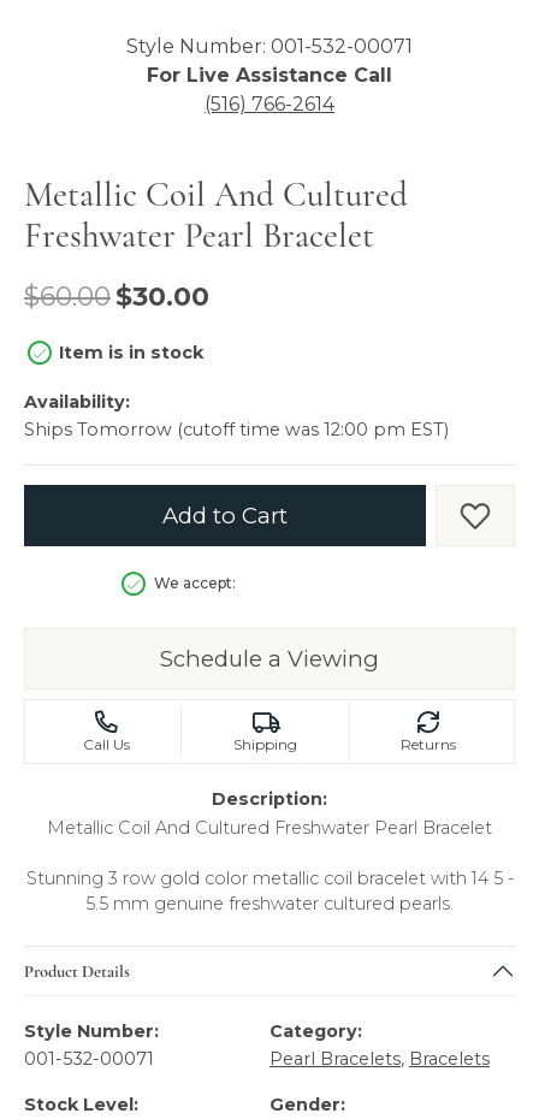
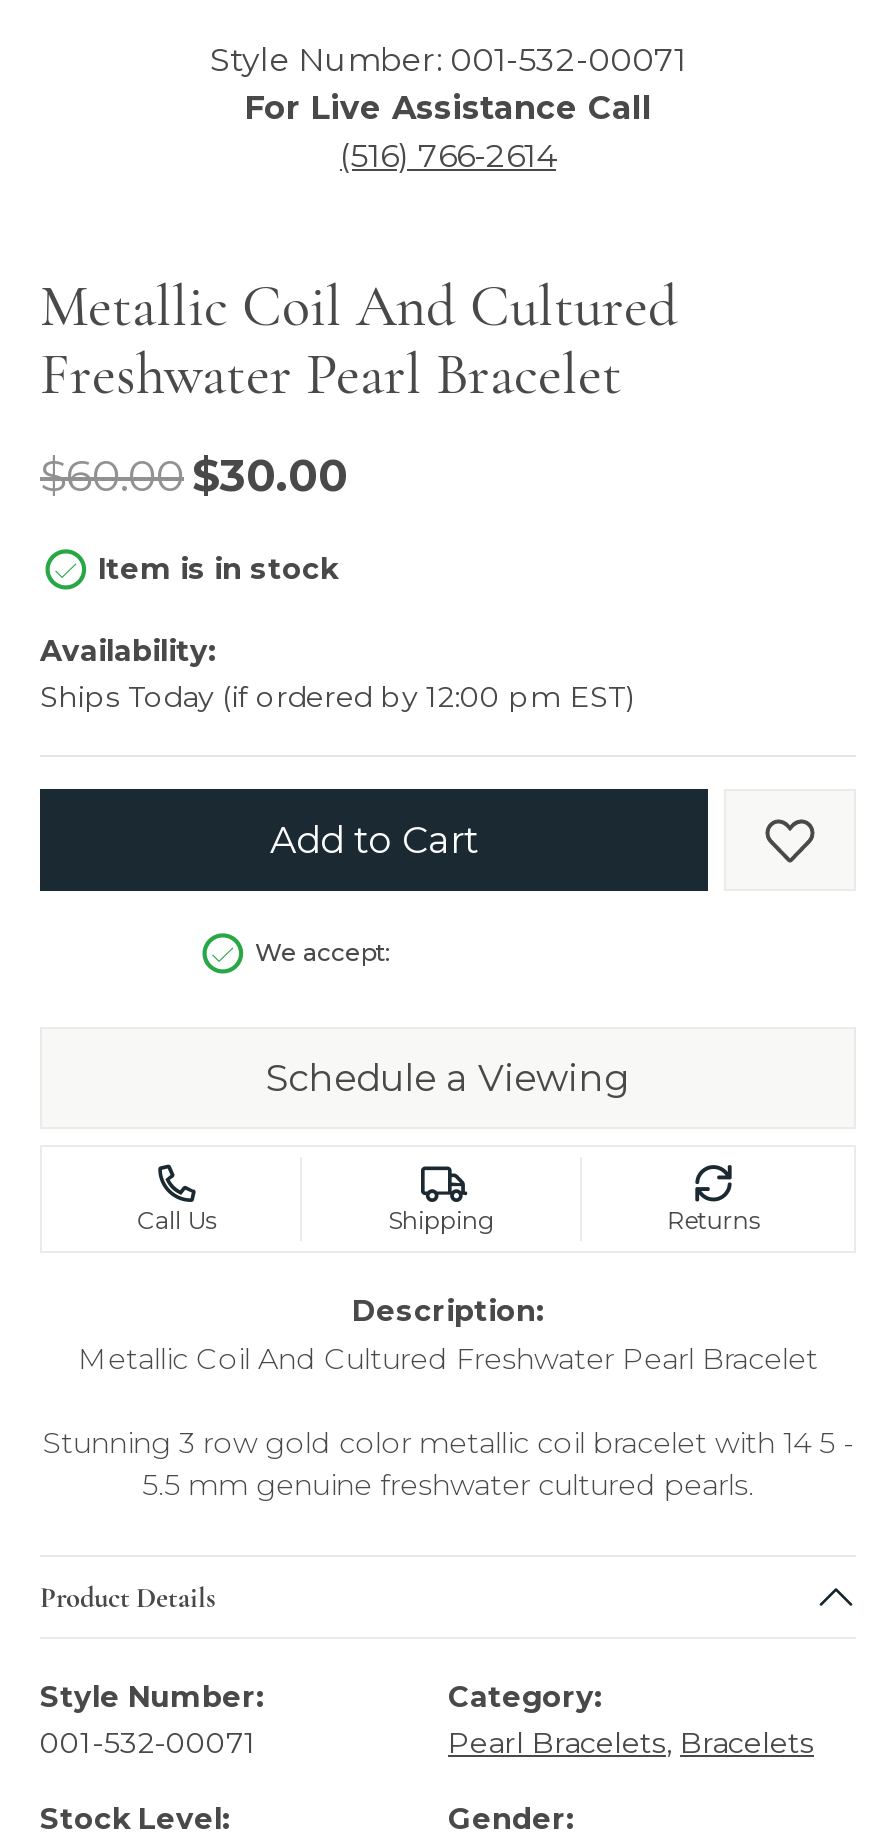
[24,419,449,440] Ships Tomorrow (cutoff time was 12:00 pm EST) -> [40,679,634,715] Ships Today (if ordered by 12:00 pm EST)

